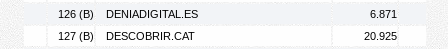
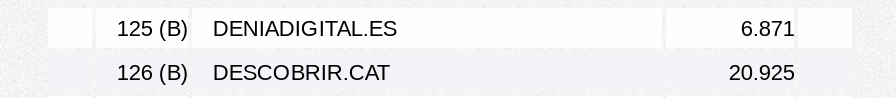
[58,8,198,20] 126 (B) DENIADIGITAL.ES -> [117,16,397,40] 125 (B) DENIADIGITAL.ES
[58,30,195,42] 127 (B) DESCOBRIR.CAT -> [117,60,391,84] 126 (B) DESCOBRIR.CAT

